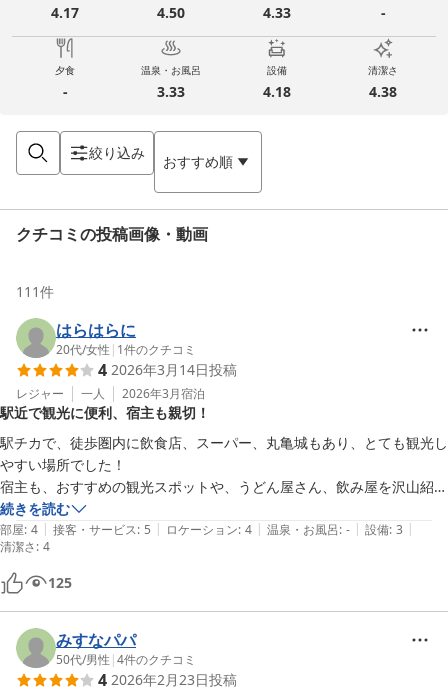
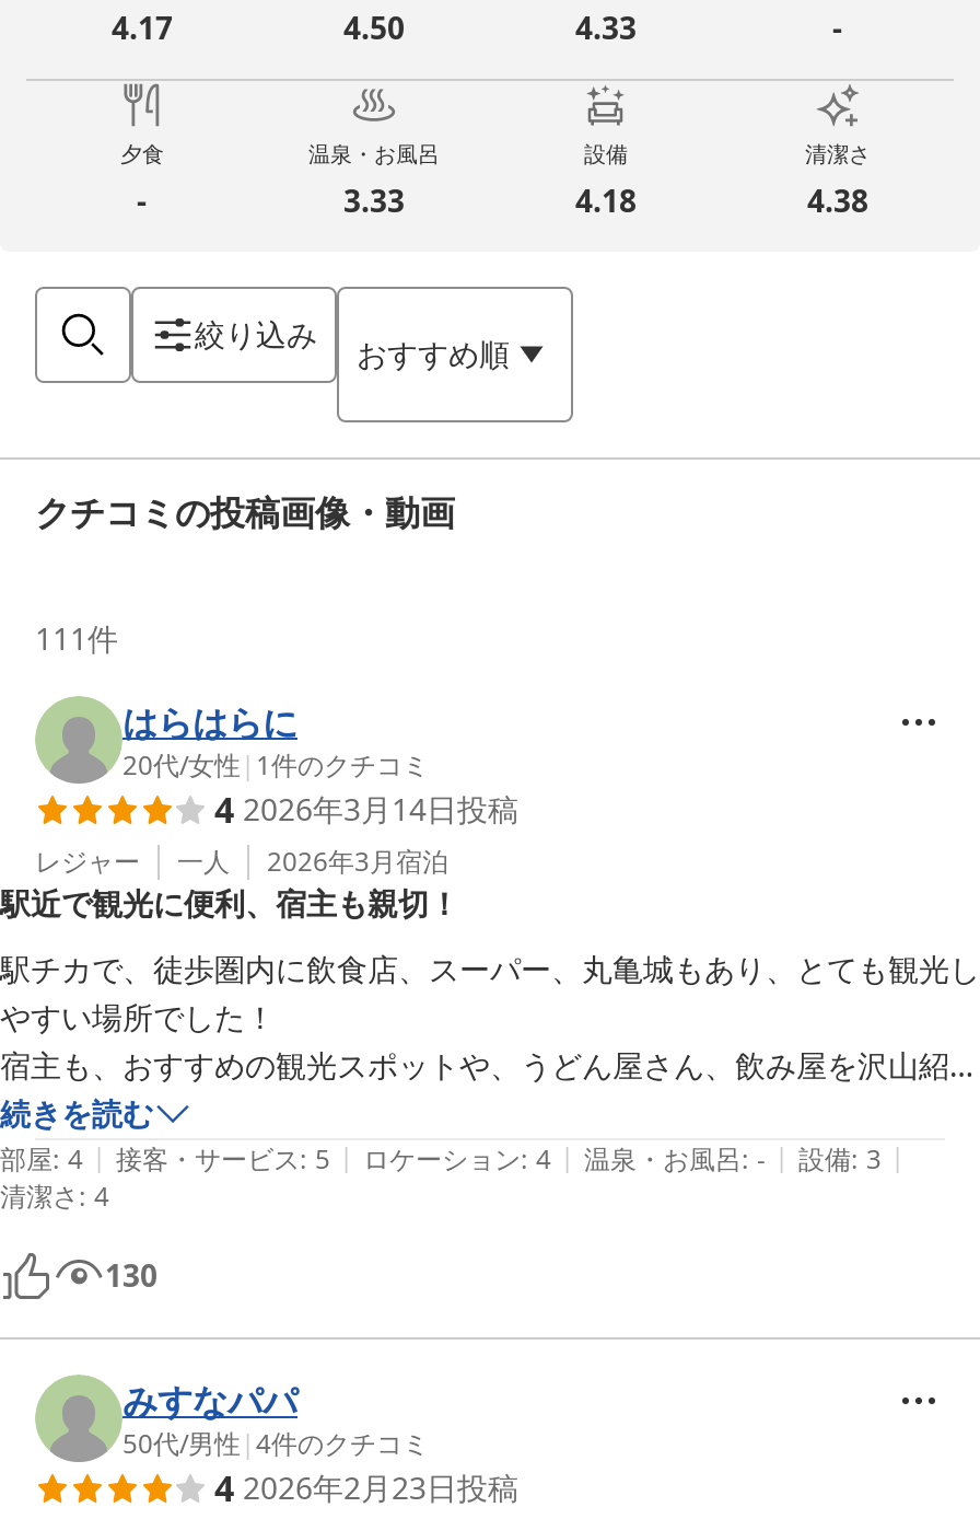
[48,573,72,592] 125 -> [105,1254,157,1296] 130

